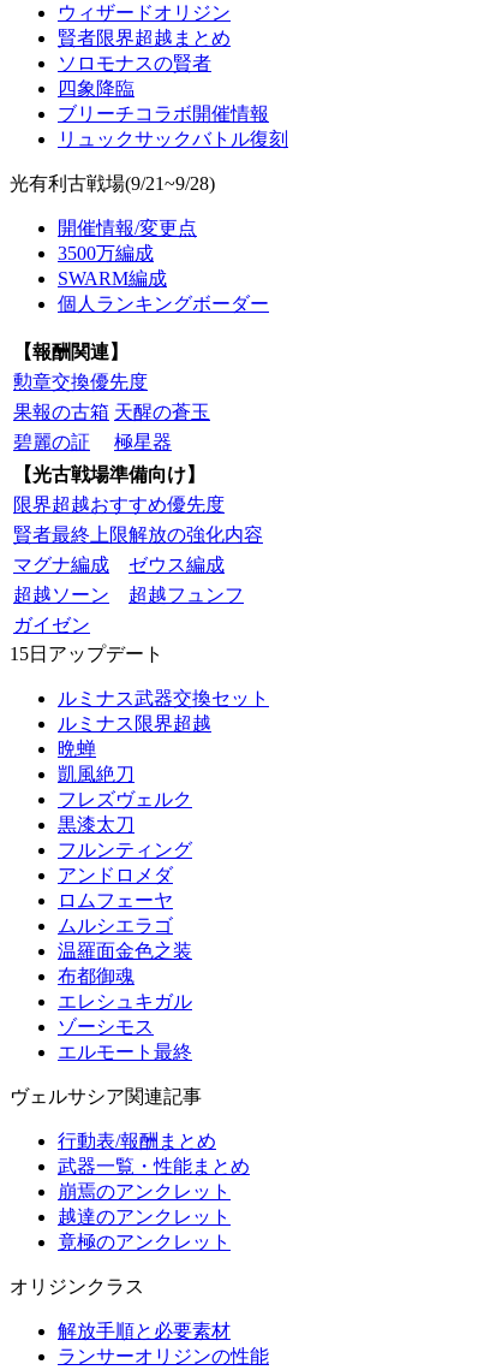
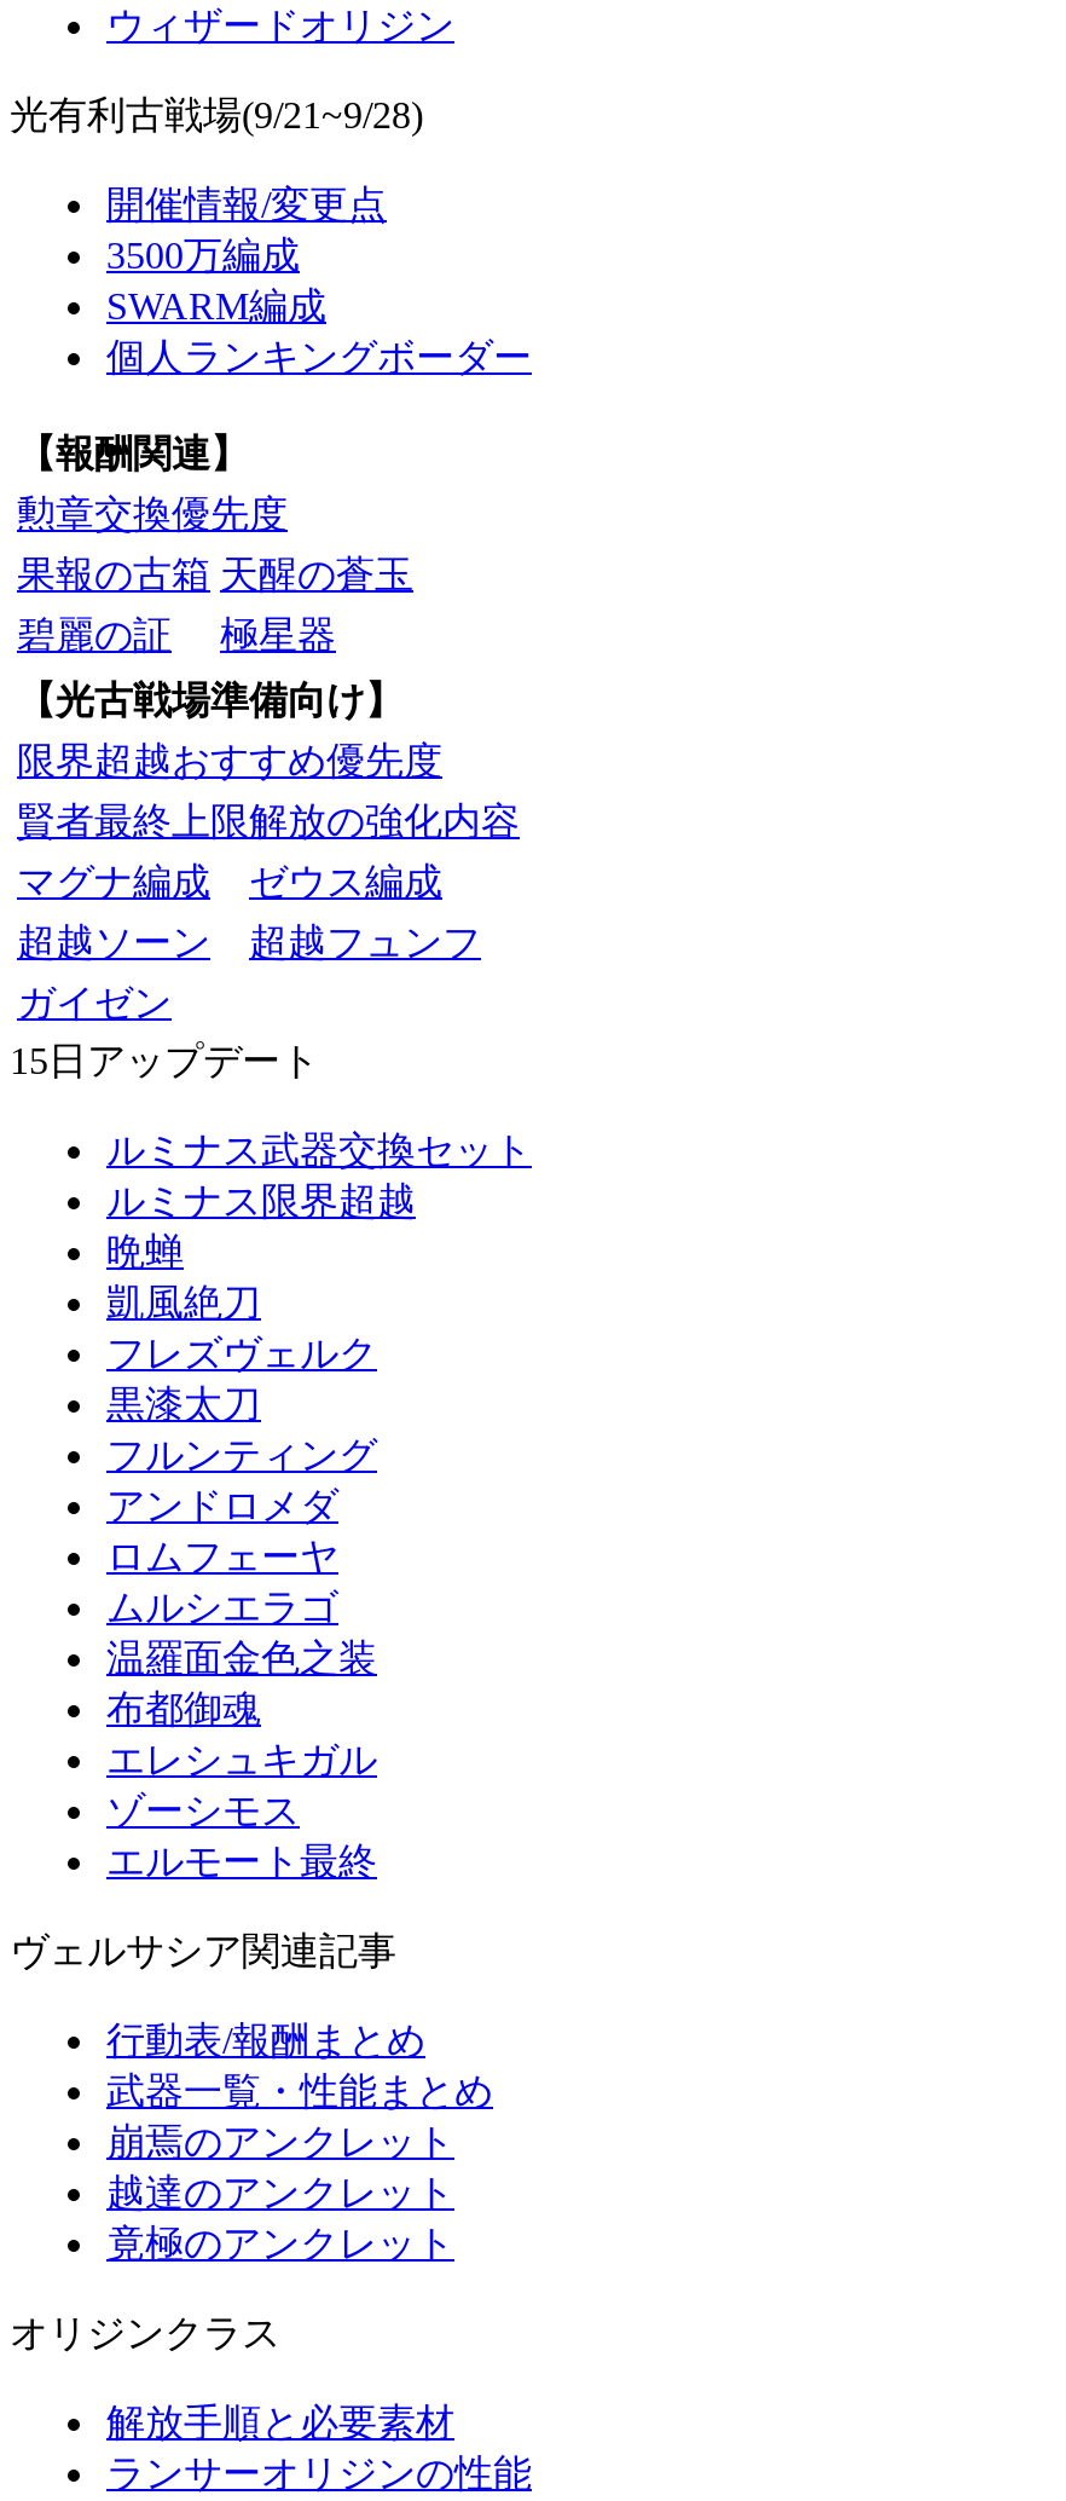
[58,28,288,149] 賢者限界超越まとめ | ソロモナスの賢者 | 四象降臨 | ブリーチコラボ開催情報 | リュックサックバトル復刻 -> none

